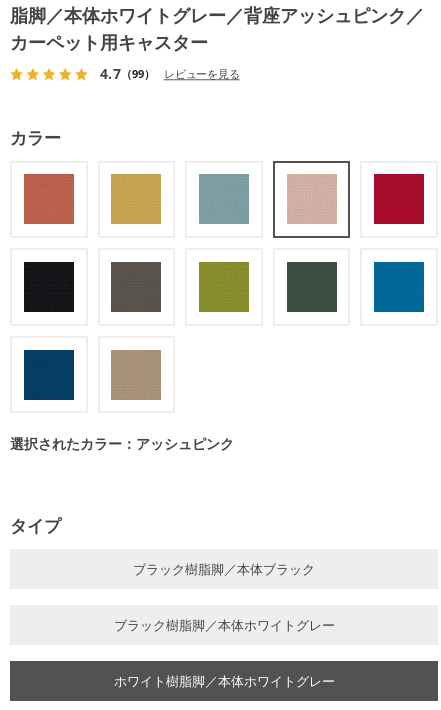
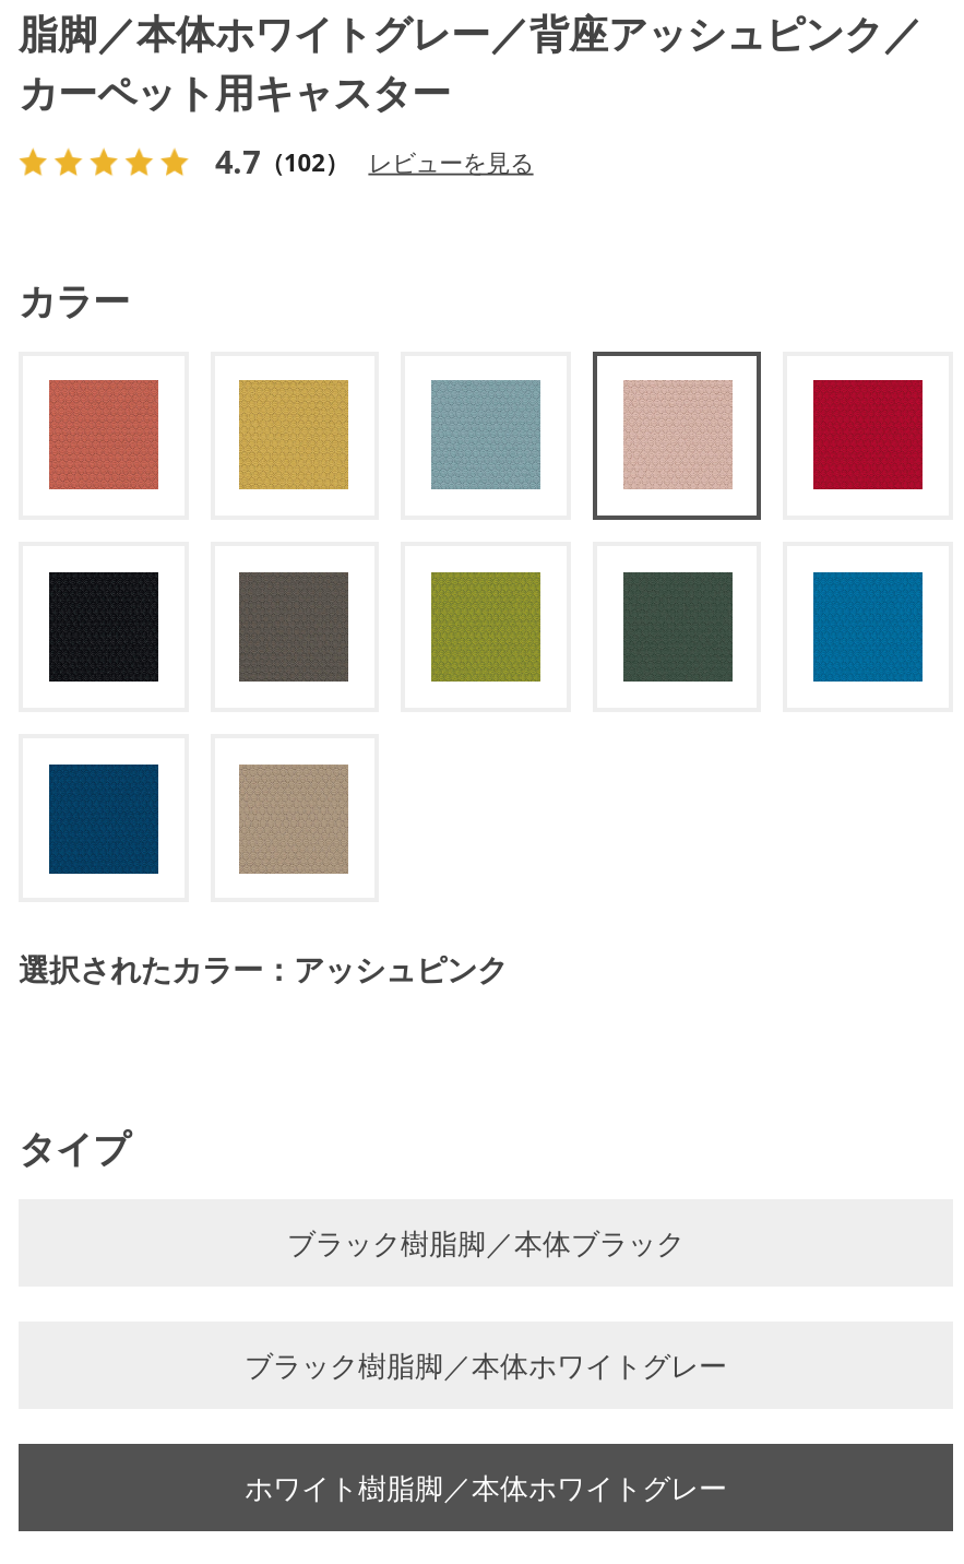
[100,63,239,83] 4.7（99） レビューを見る -> [215,138,533,181] 4.7（102） レビューを見る

